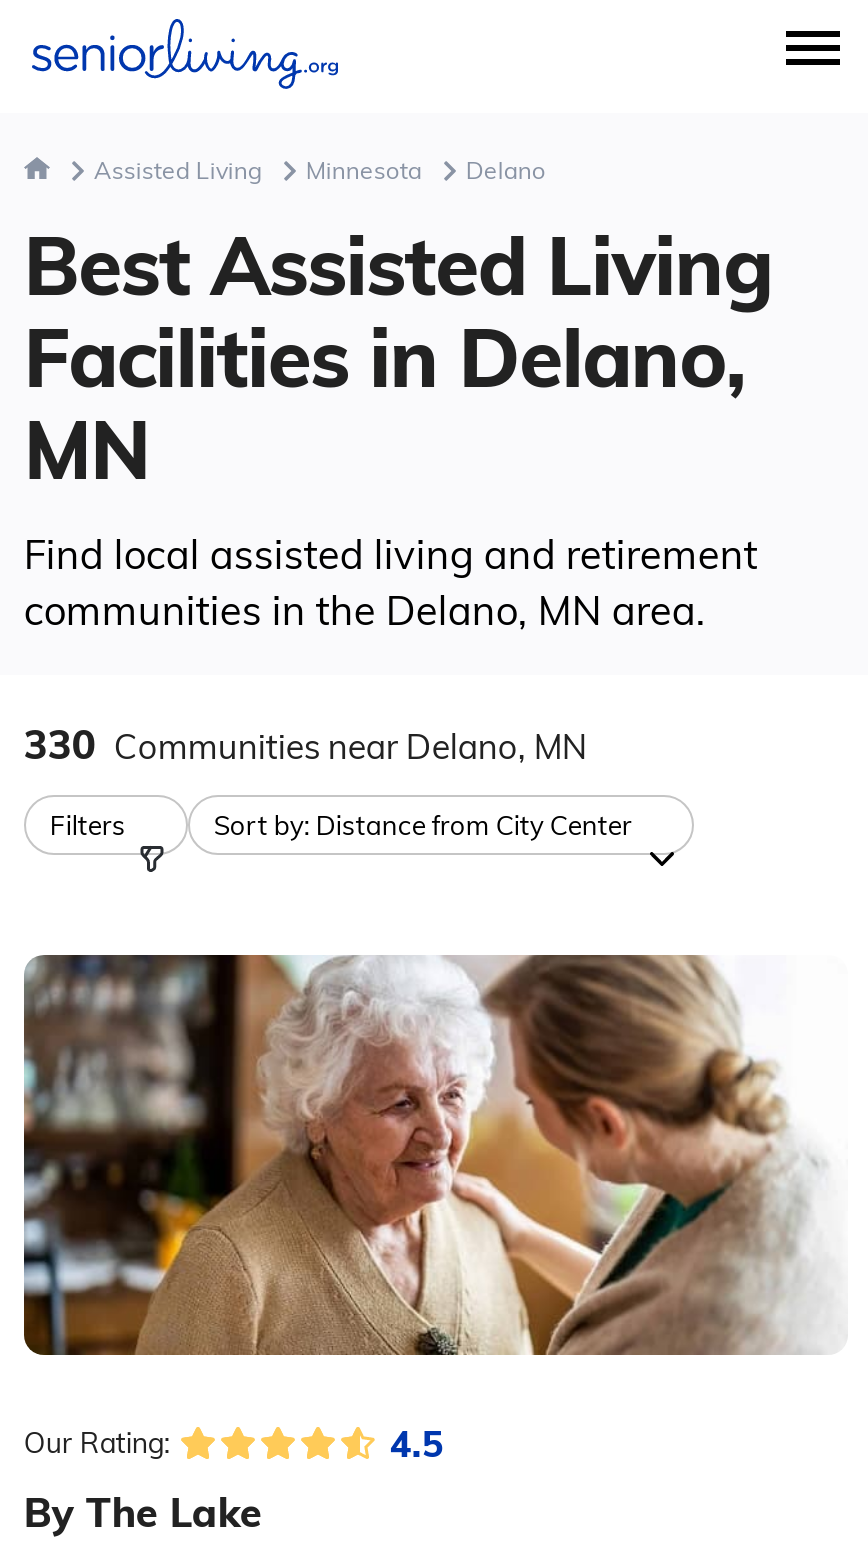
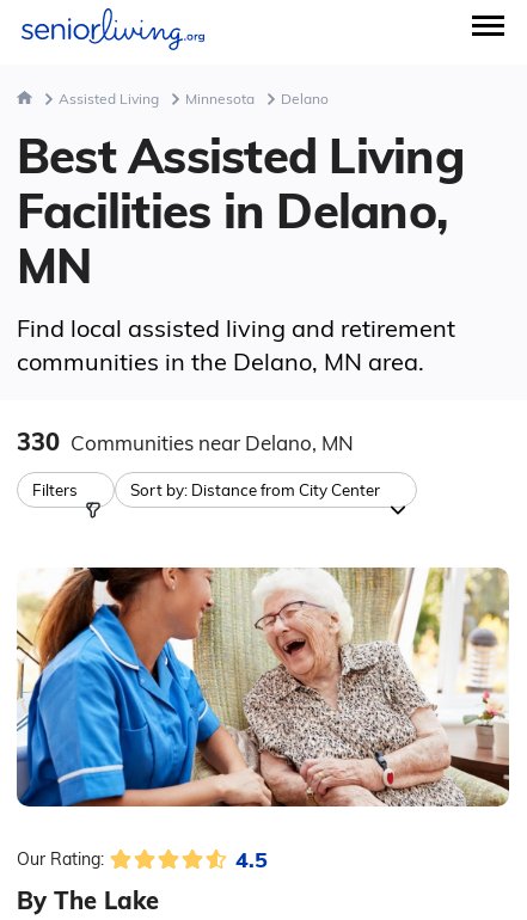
[22,953,848,1357] [image] -> [16,566,510,808] [image]

